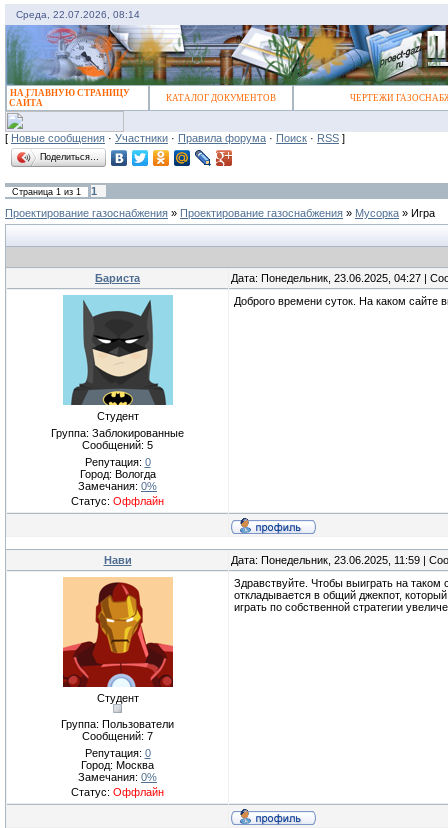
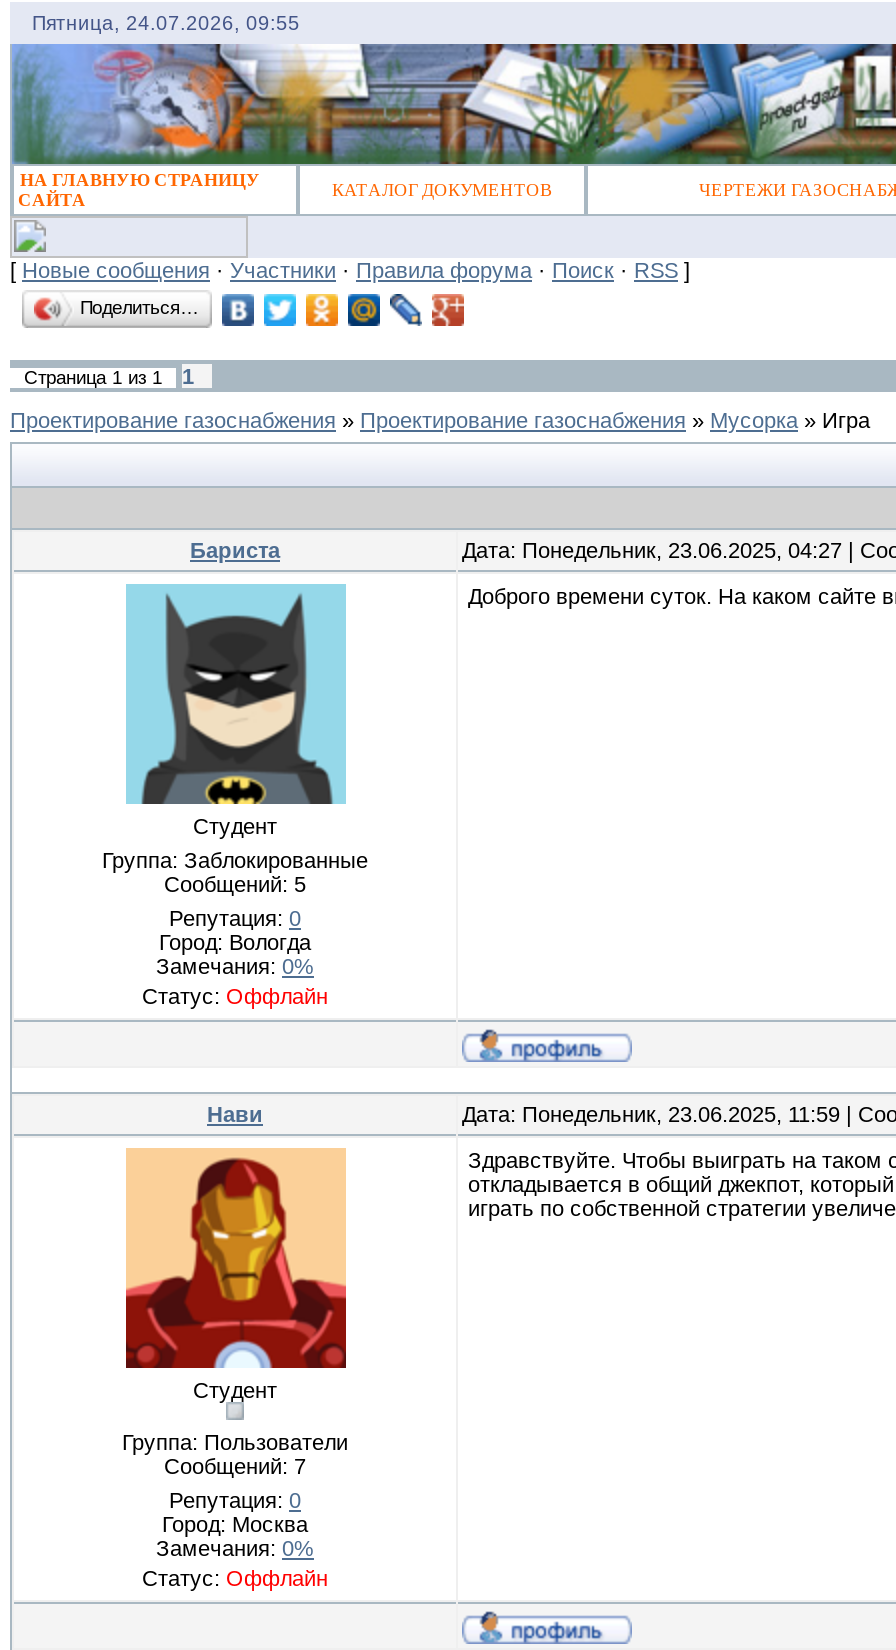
[16,9,140,20] Среда, 22.07.2026, 08:14 -> [32,12,300,34] Пятница, 24.07.2026, 09:55

